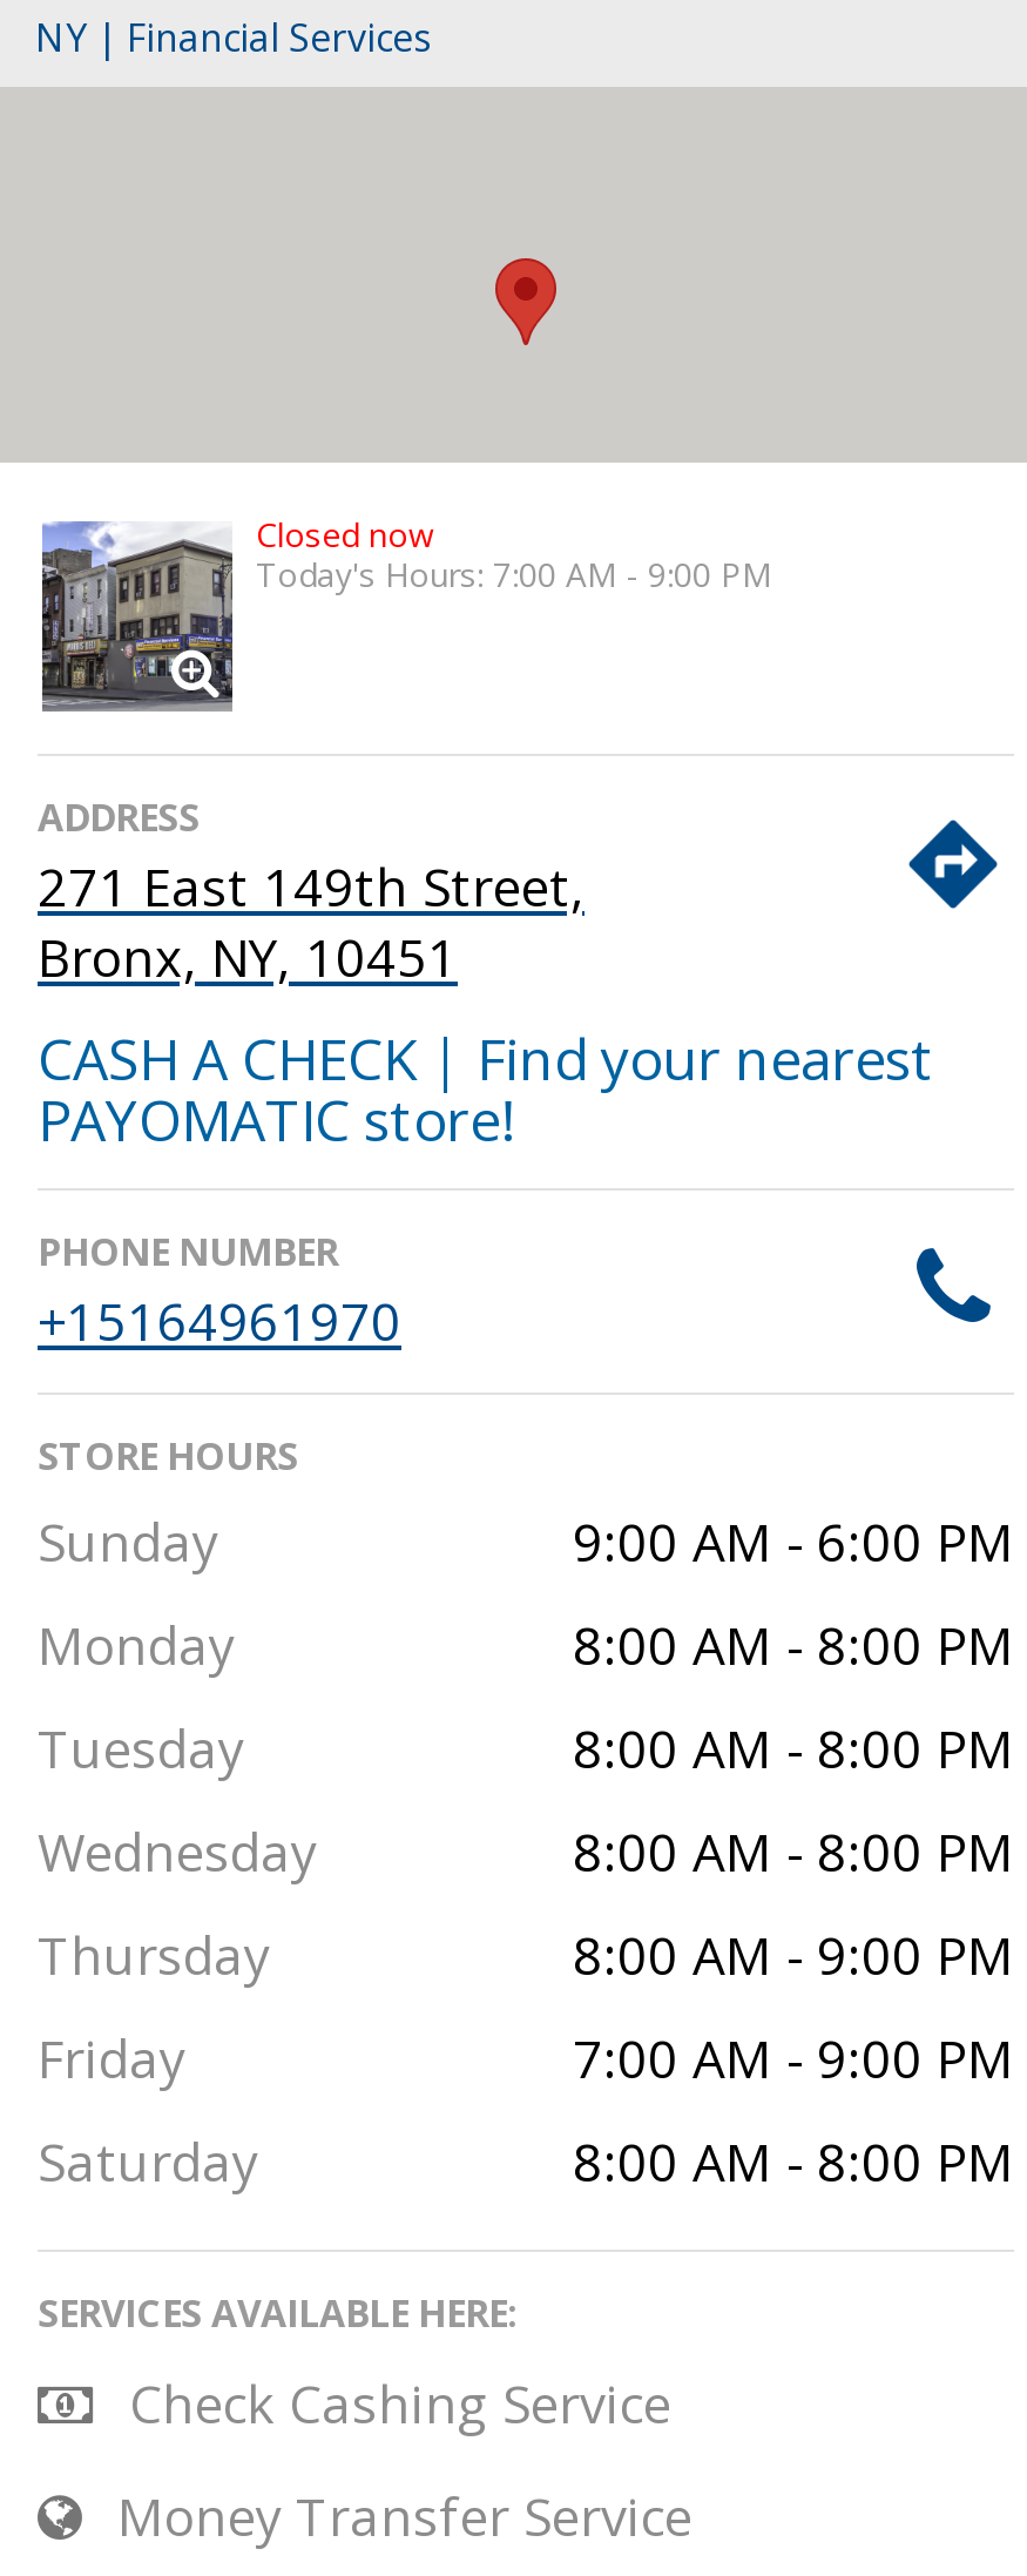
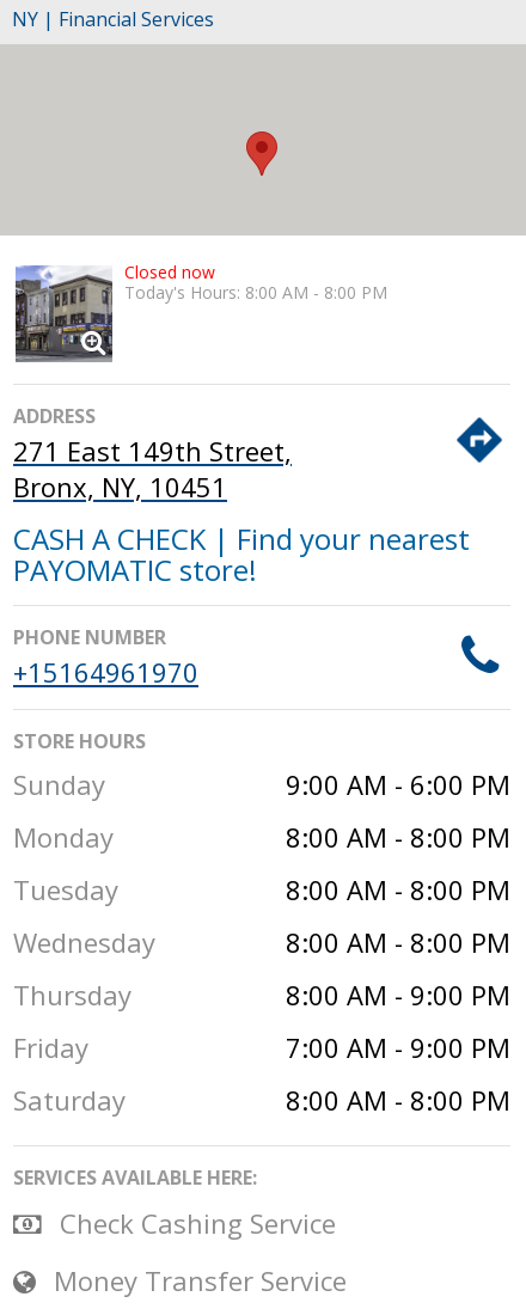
[256,552,772,596] Today's Hours: 7:00 AM - 9:00 PM -> [124,281,387,304] Today's Hours: 8:00 AM - 8:00 PM

